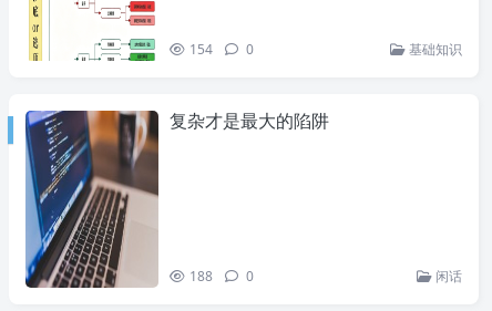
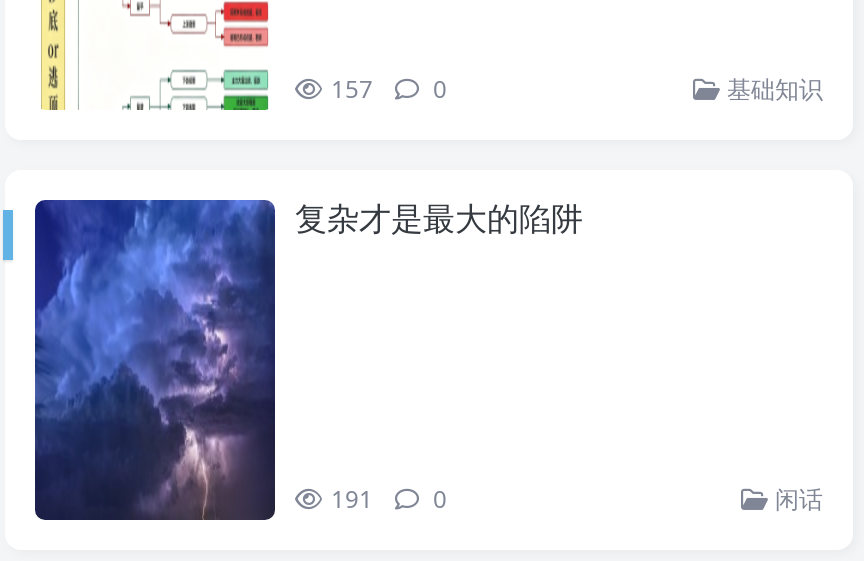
[189,40,254,59] 154 0 -> [331,72,447,106] 157 0
[24,110,254,289] [image] | 188 0 -> [33,198,447,522] [image] | 191 0

